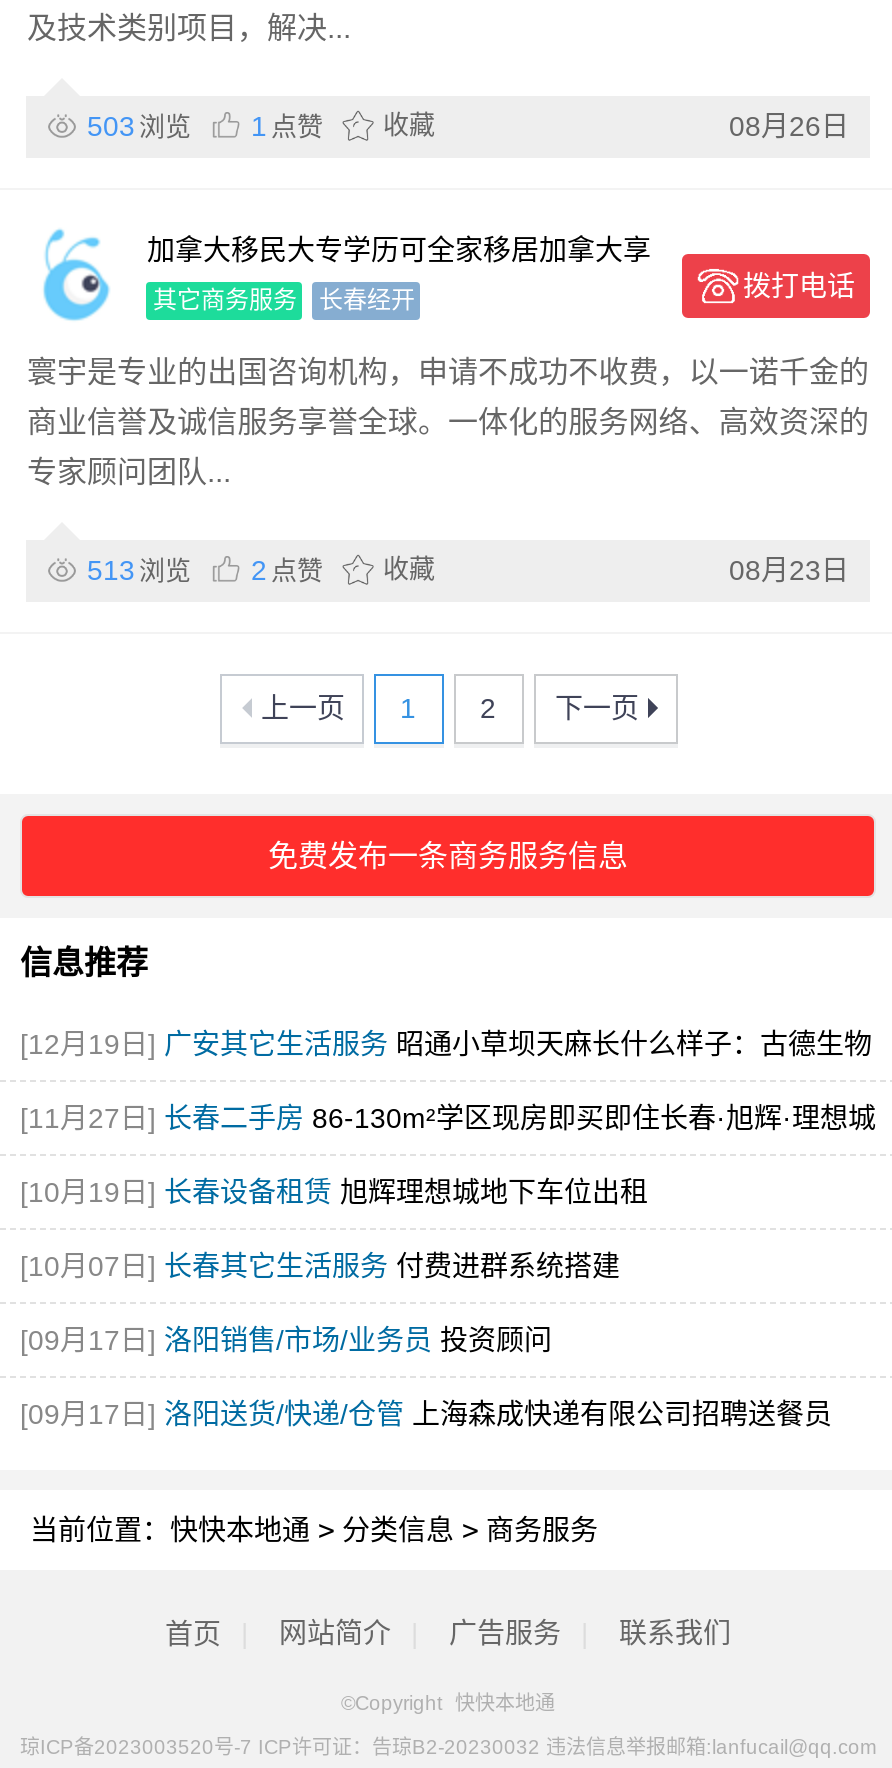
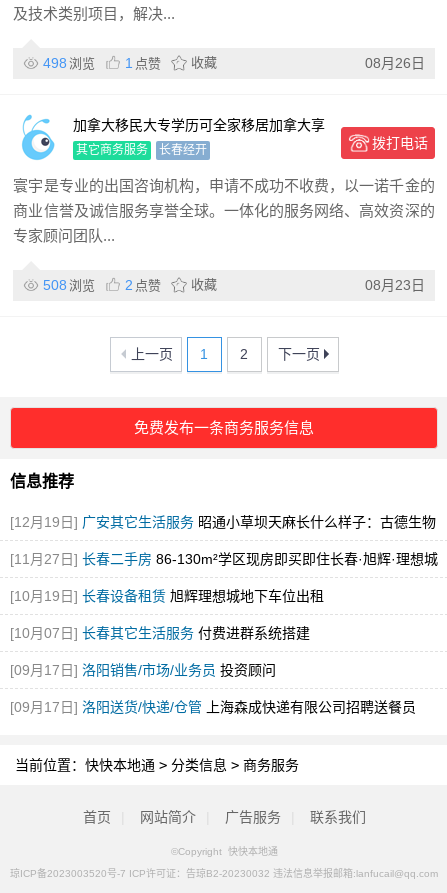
[87,110,435,142] 503 浏览 1 点赞 收藏 -> [43,55,217,71] 498 浏览 1 点赞 收藏
[87,554,435,586] 513 浏览 2 点赞 收藏 -> [43,277,217,293] 508 浏览 2 点赞 收藏

